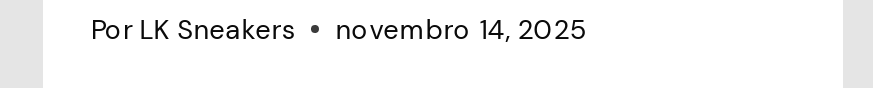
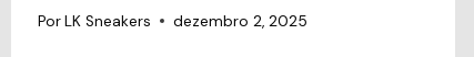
[91,12,587,46] Por LK Sneakers novembro 14, 2025 -> [38,12,308,30] Por LK Sneakers dezembro 2, 2025

